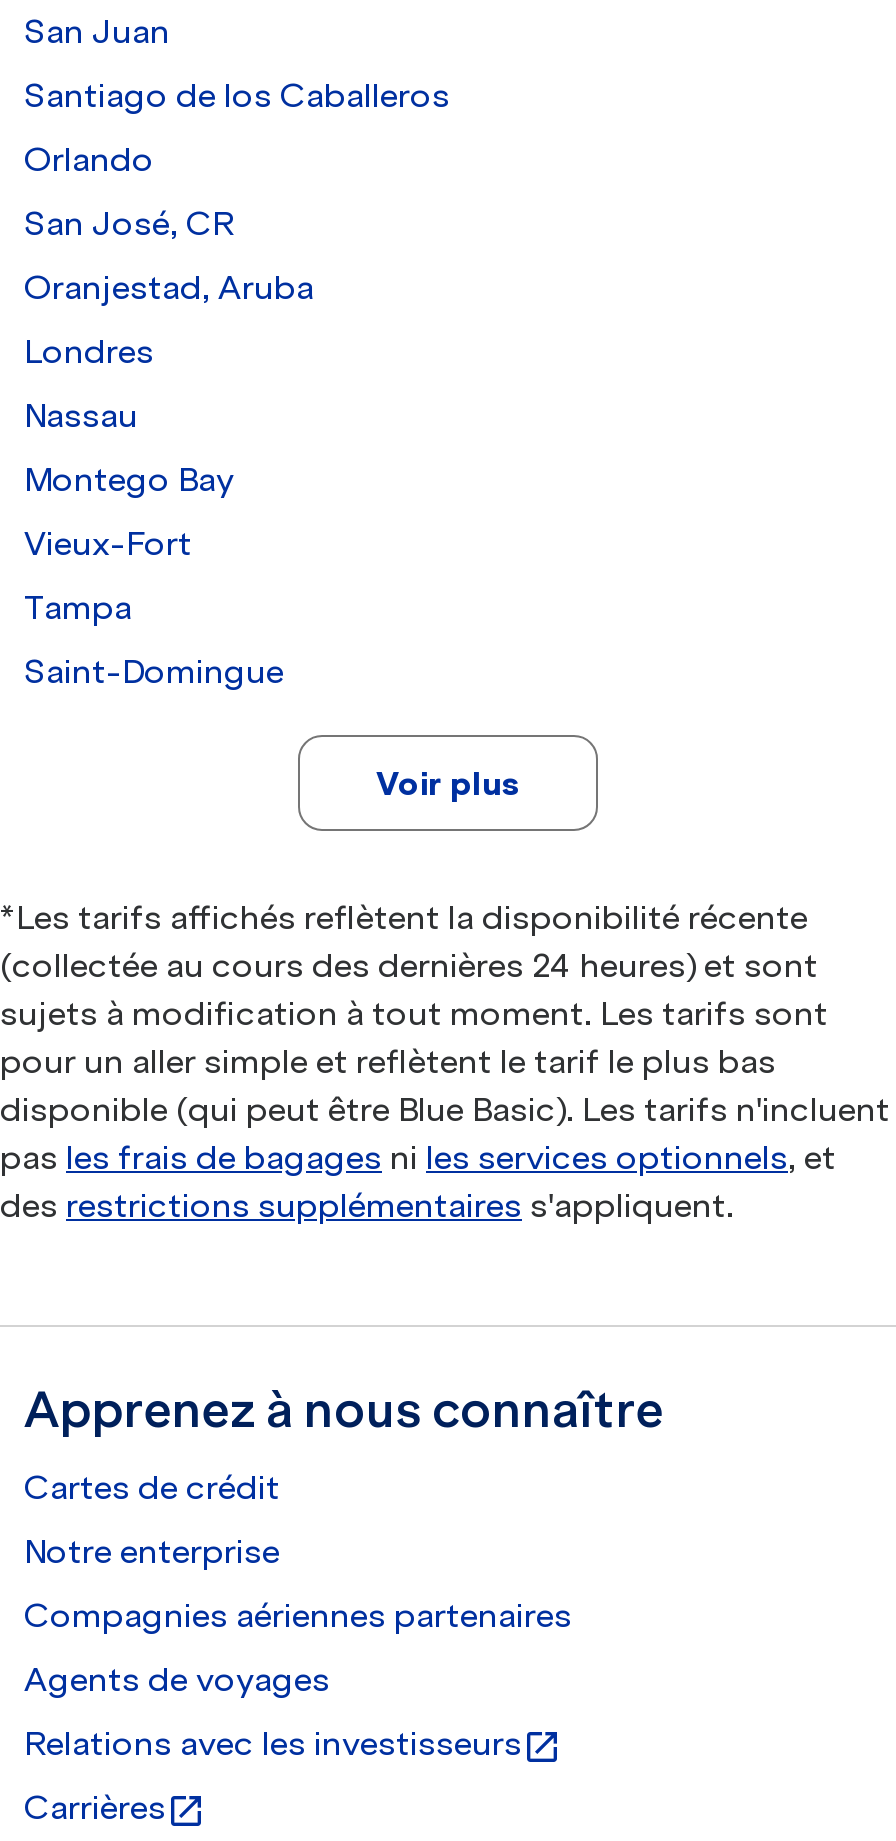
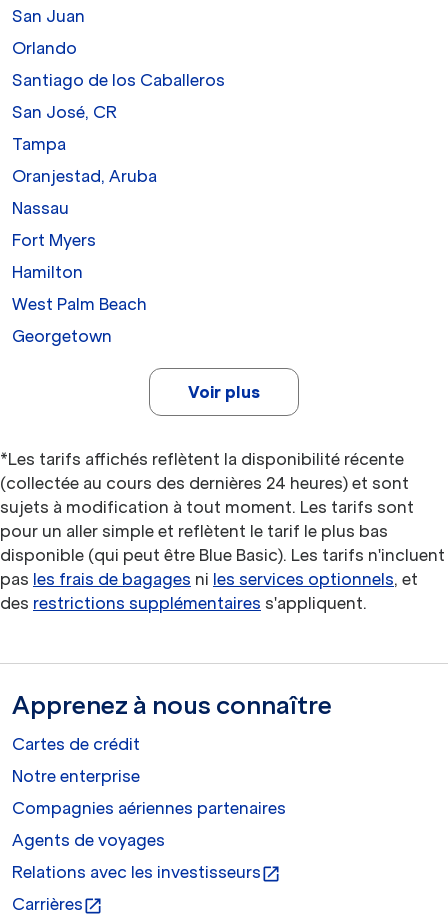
moved [24,75,450,115] -> [12,70,225,90]: Santiago de los Caballeros
moved [24,139,154,179] -> [12,38,77,58]: Orlando
moved [24,267,314,435] -> [12,166,157,218]: Oranjestad, Aruba | Nassau
[24,331,234,563] Londres | Montego Bay | Vieux-Fort -> none
moved [24,587,132,627] -> [12,134,66,154]: Tampa
[24,651,284,691] Saint-Domingue -> [12,230,147,346] Fort Myers | Hamilton | West Palm Beach | Georgetown

